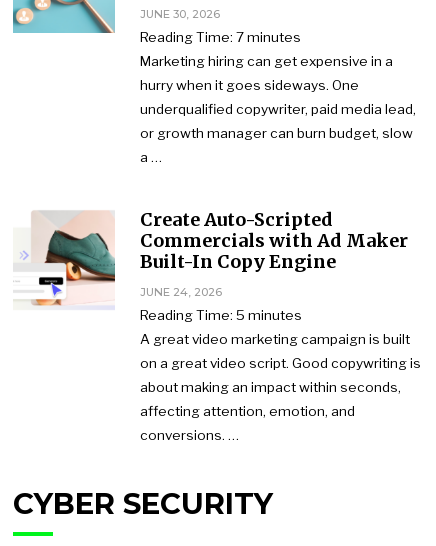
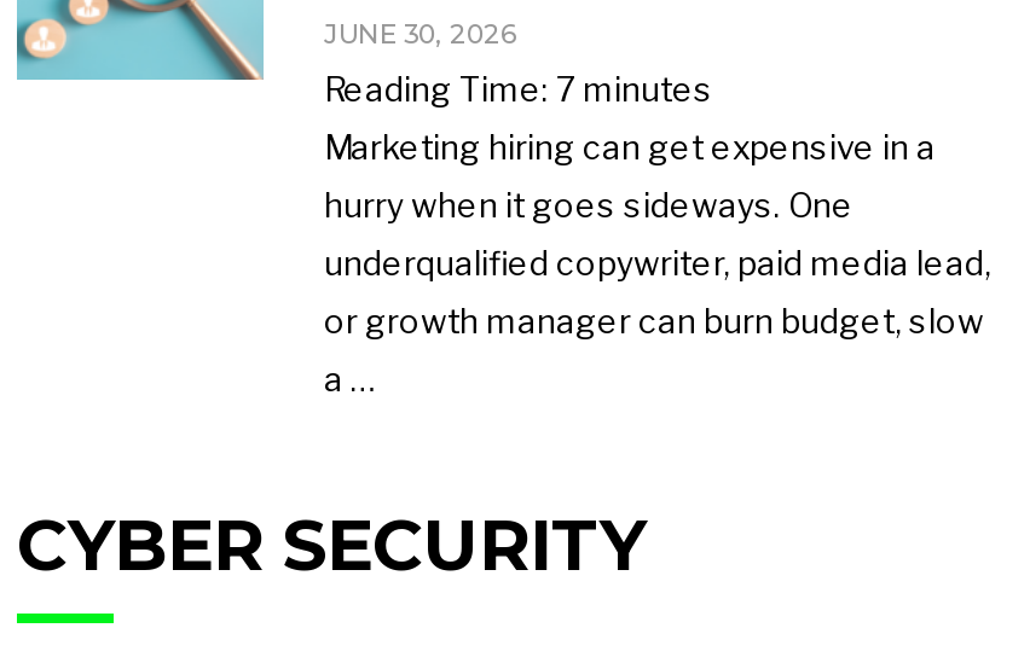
[13,207,421,442] [image] | Create Auto-Scripted | Commercials with Ad Maker | Built-In Copy Engine | JUNE 24, 2026 | Reading Time: 5 minutes | A great video marketing campaign is built | on a great video script. Good copywriting is | about making an impact within seconds, | affecting attention, emotion, and | conversions. … -> none

